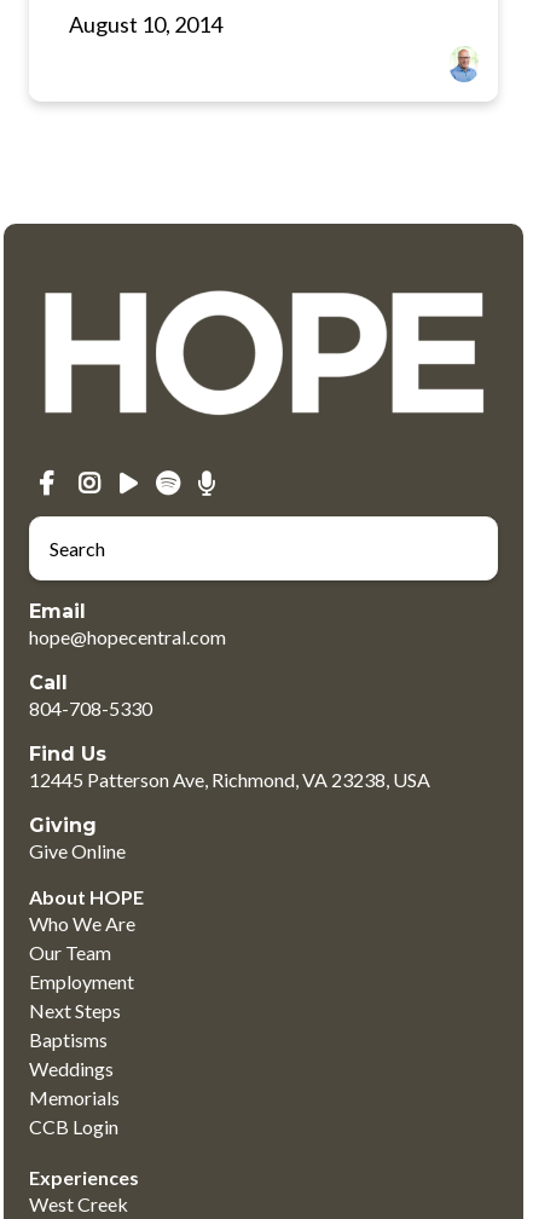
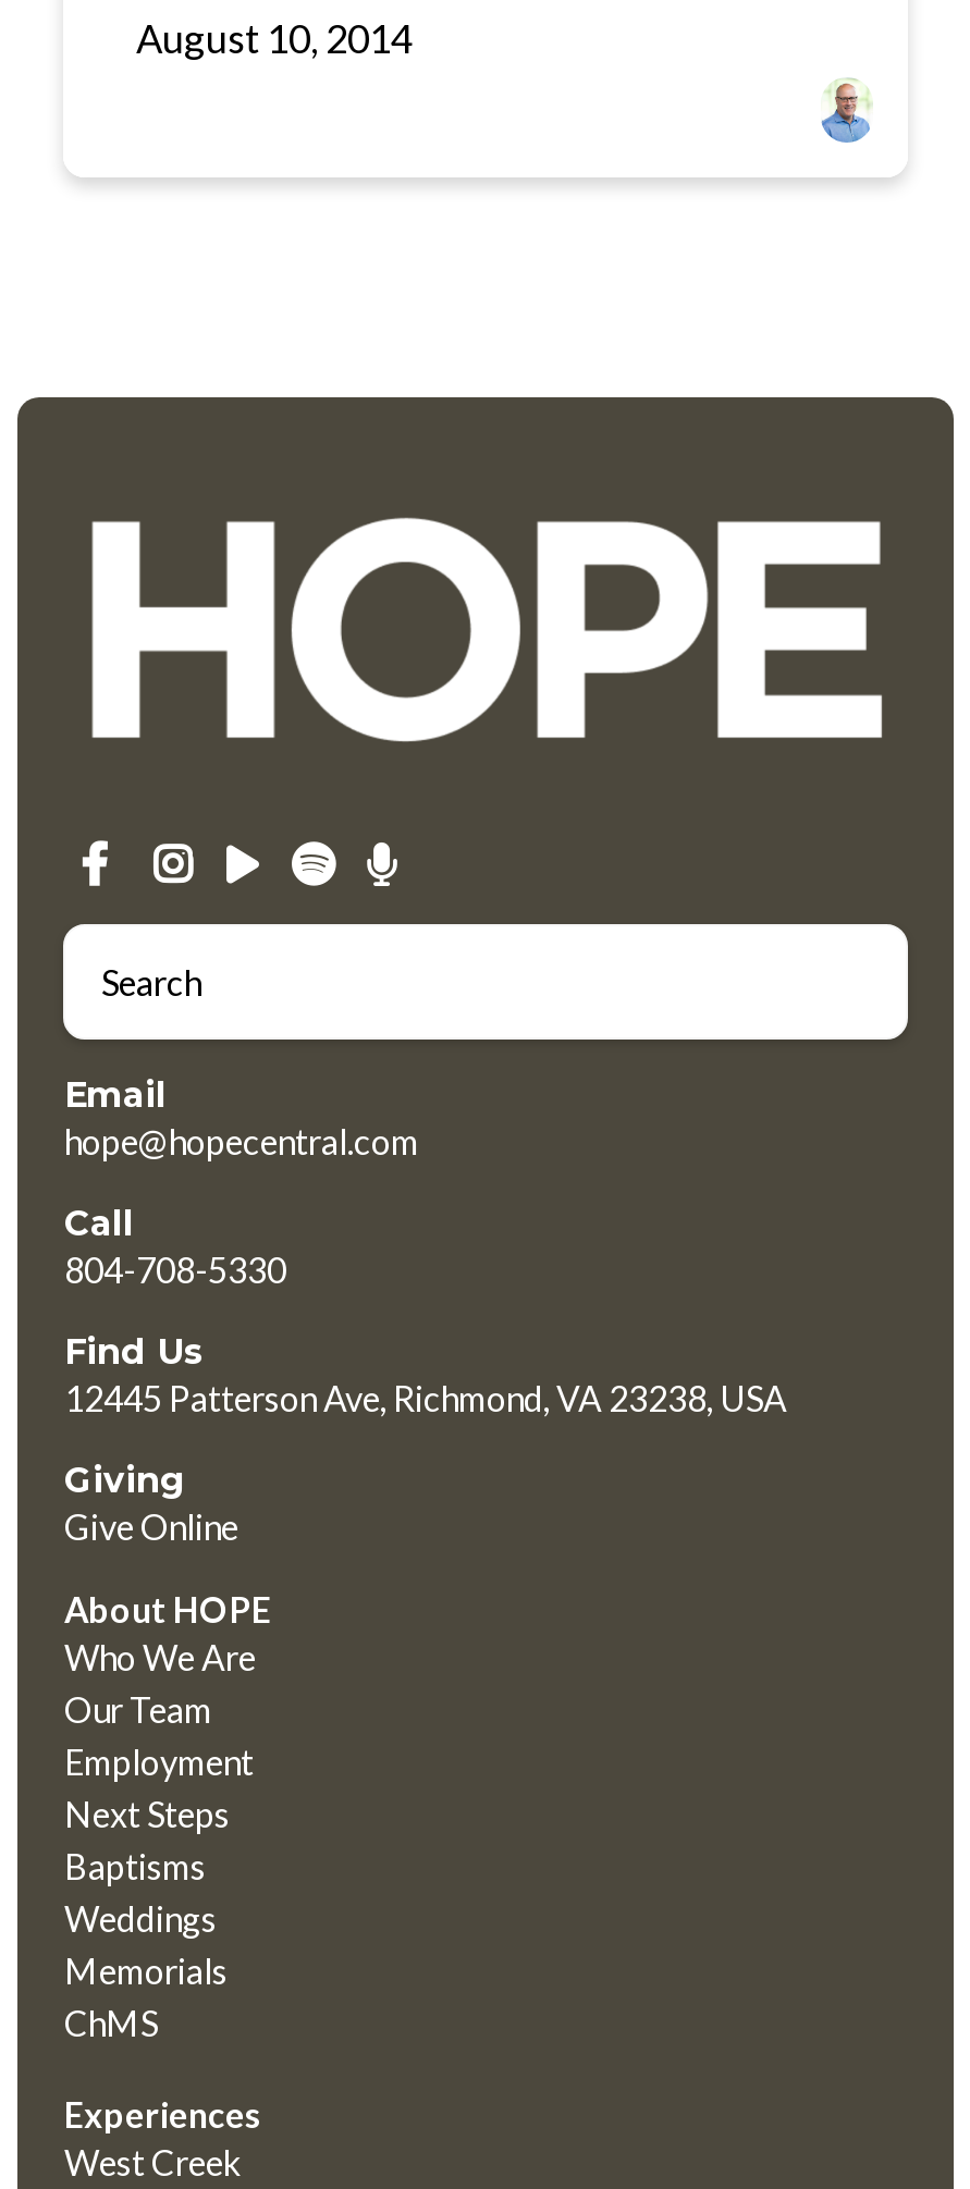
[30,1115,119,1137] CCB Login -> [64,2001,158,2042] ChMS

